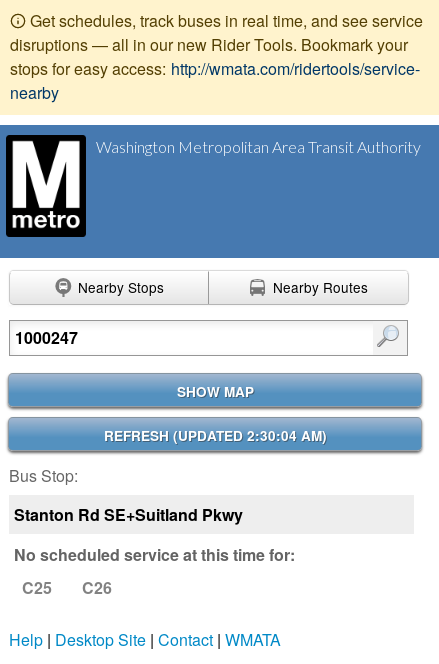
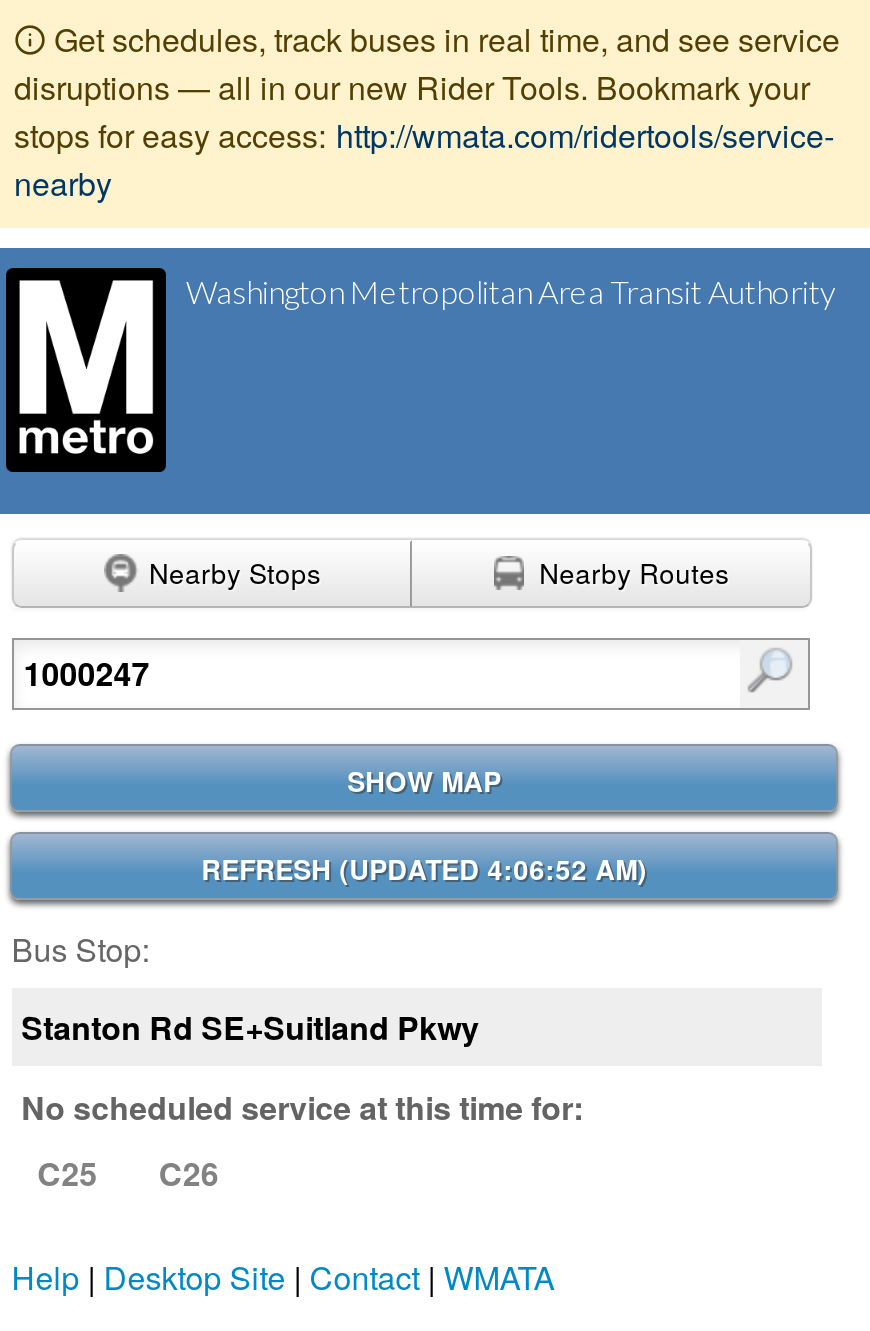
[104,426,327,445] REFRESH (UPDATED 2:30:04 AM) -> [201,850,647,888] REFRESH (UPDATED 4:06:52 AM)

